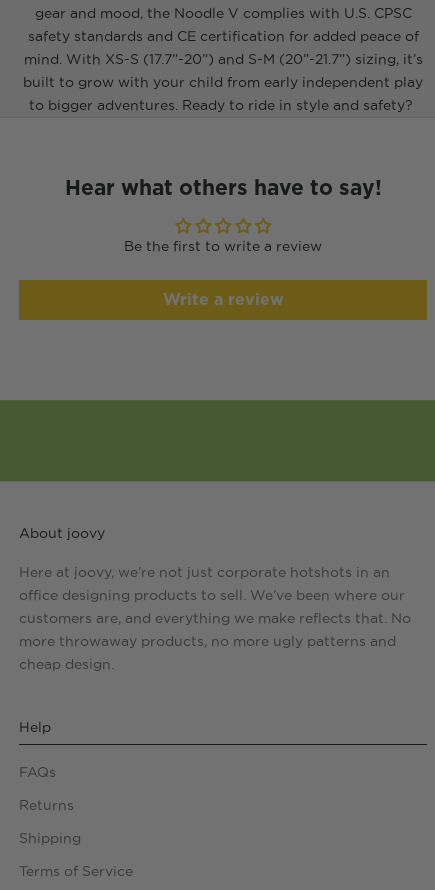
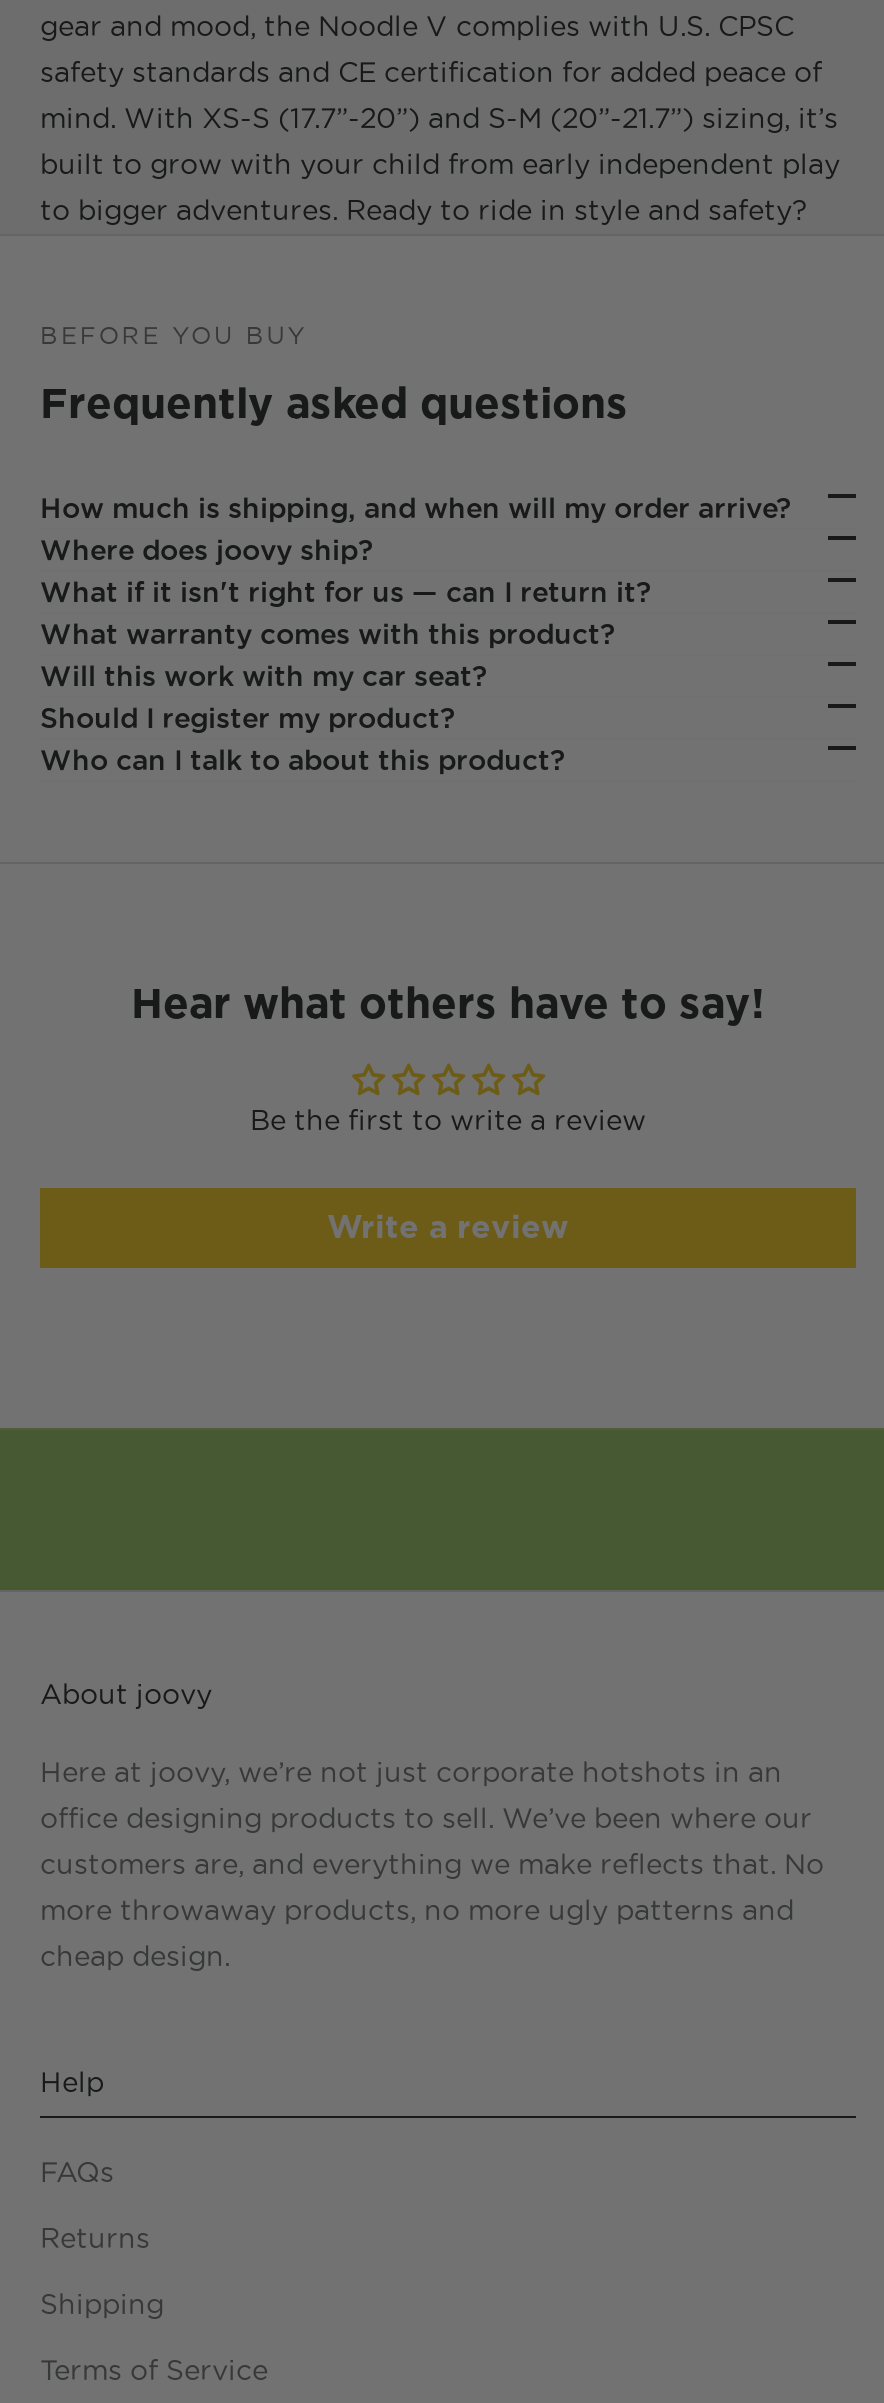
none -> [40,322,792,777] BEFORE YOU BUY | Frequently asked questions | How much is shipping, and when will my order arrive? | Where does joovy ship? | What if it isn't right for us — can I return it? | What warranty comes with this product? | Will this work with my car seat? | Should I register my product? | Who can I talk to about this product?

